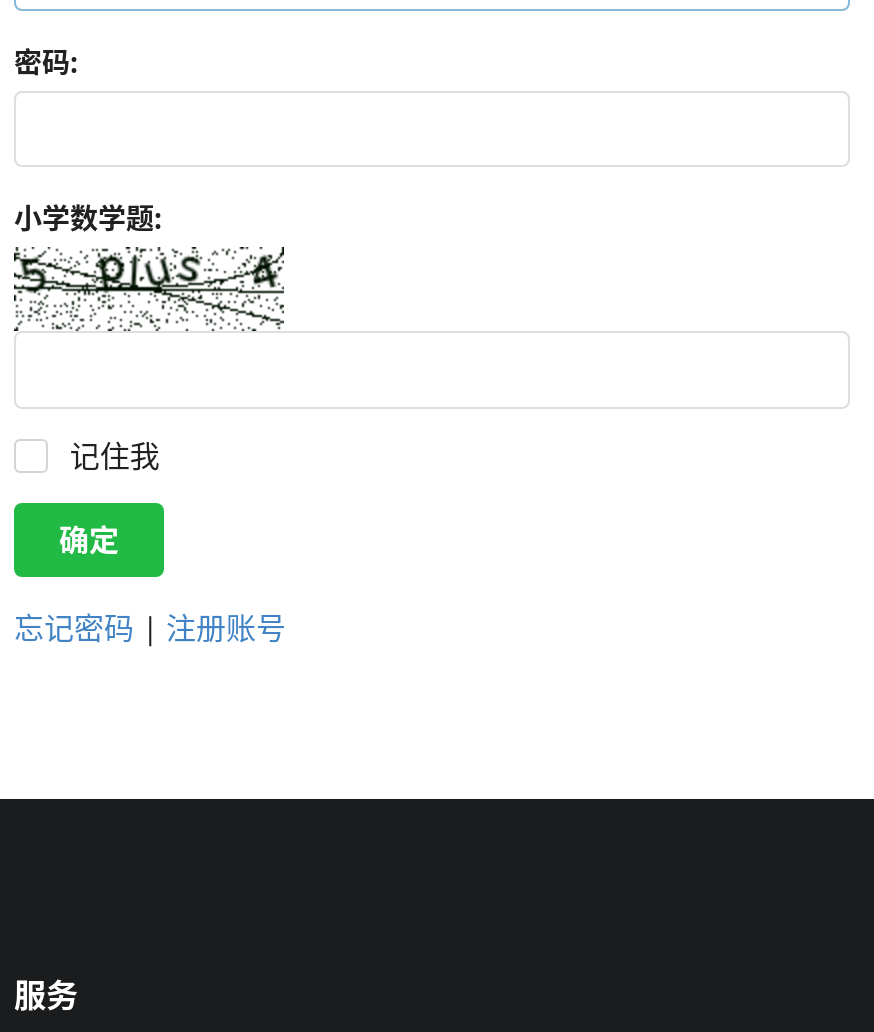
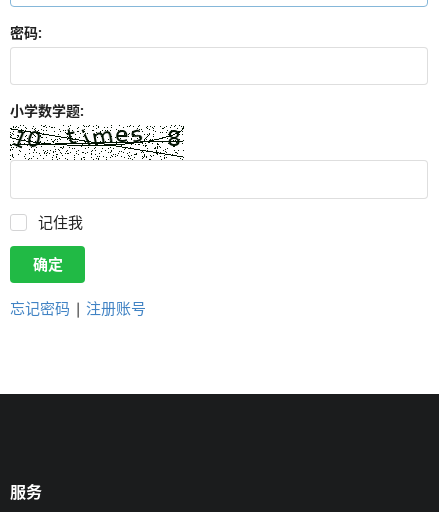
[14,245,354,331] [image] -> [10,124,185,161] [image]

